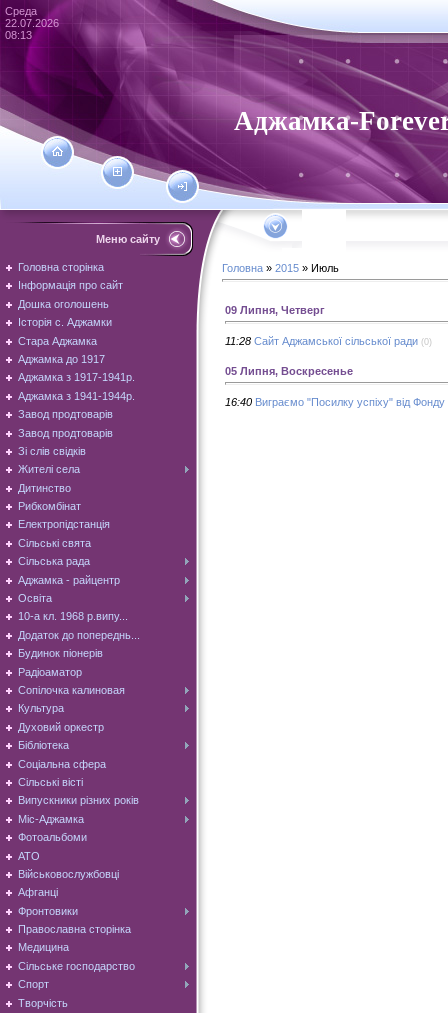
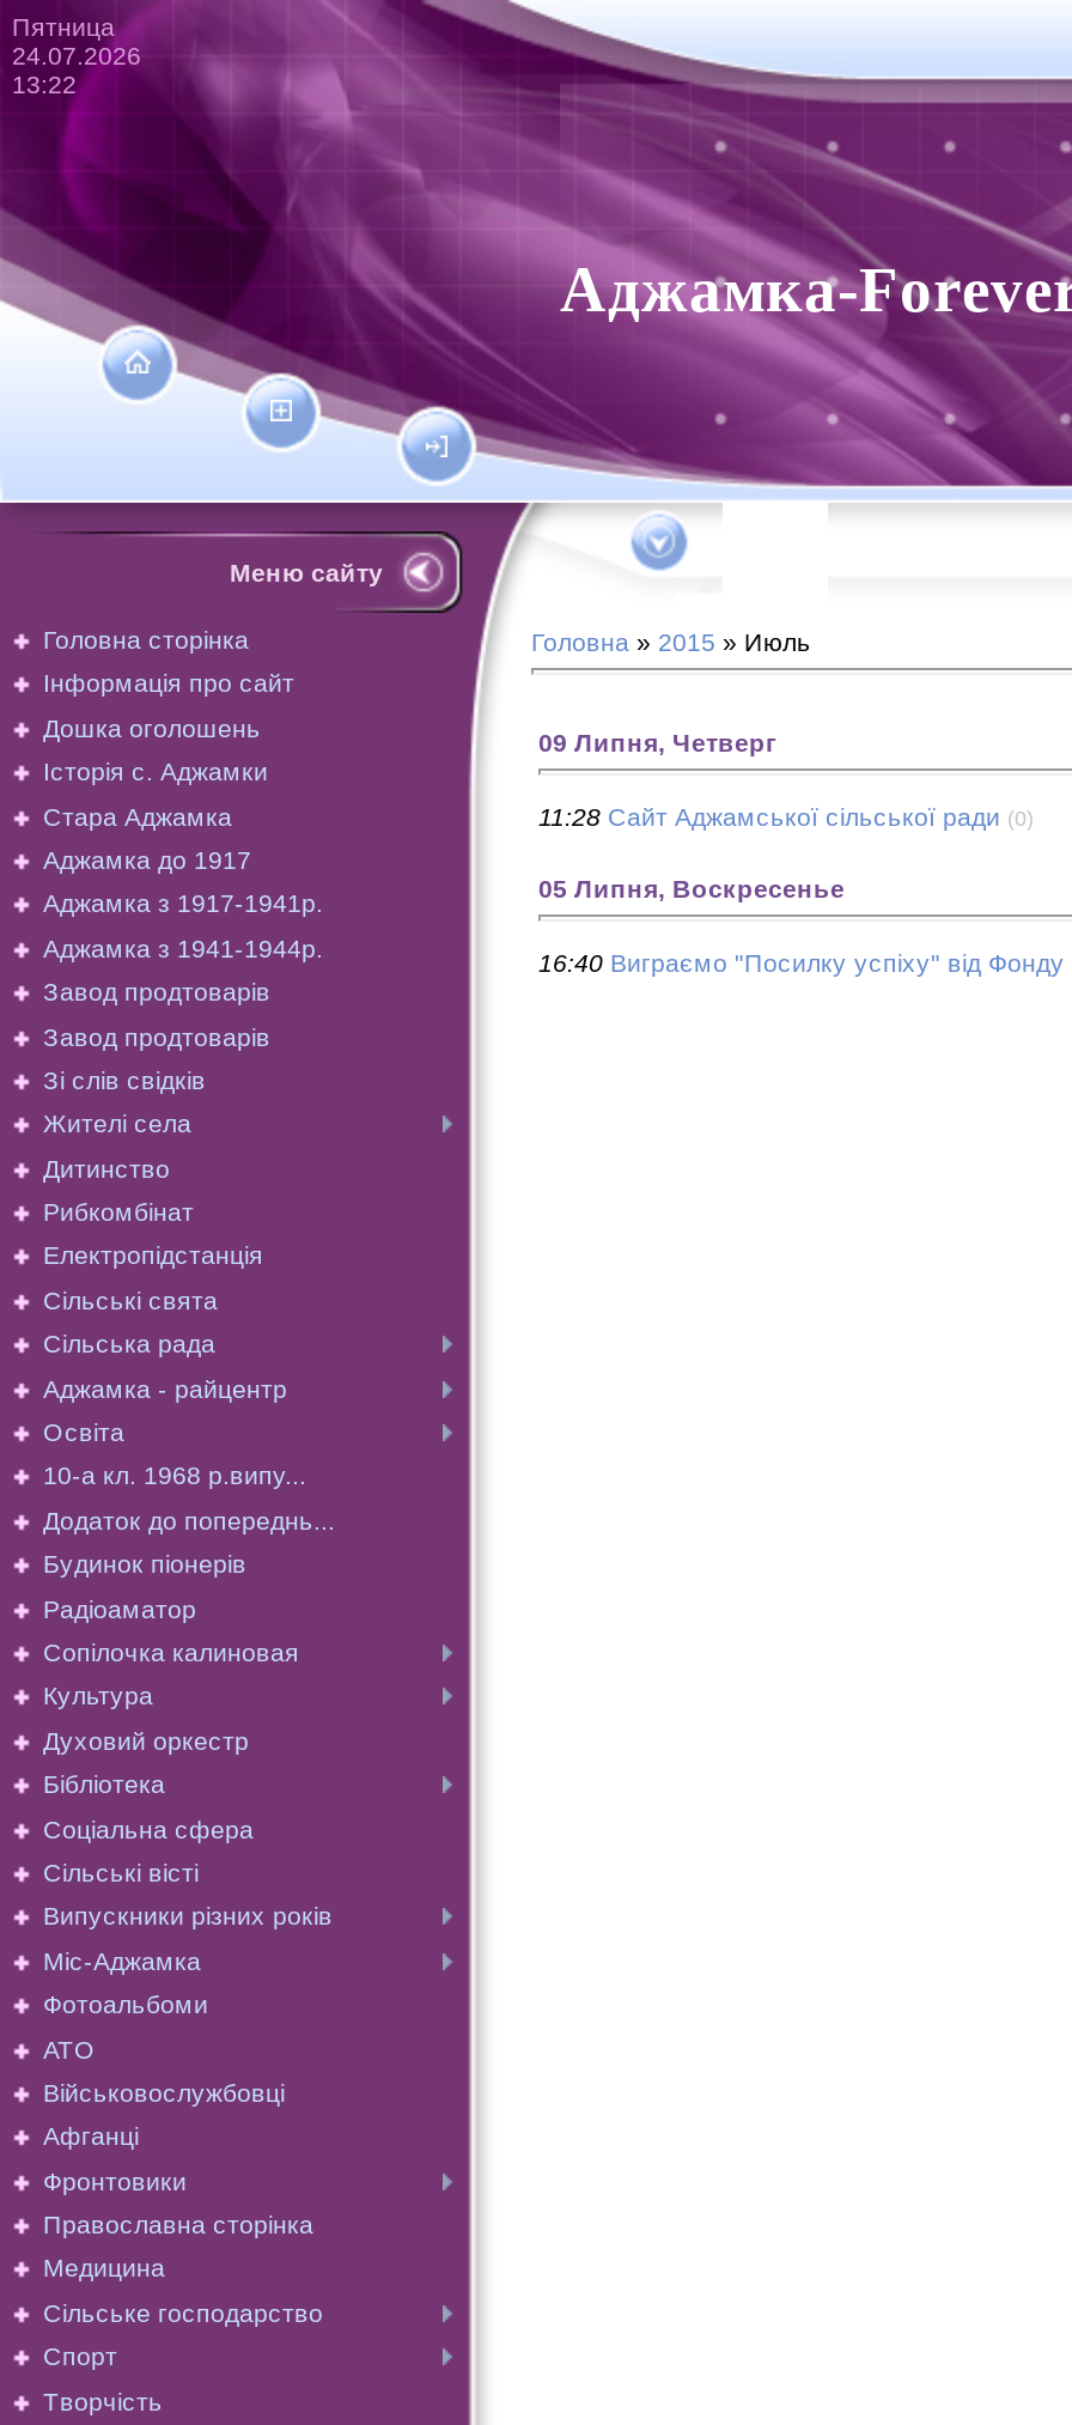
[5,5,59,41] Среда | 22.07.2026 | 08:13 -> [12,12,141,98] Пятница | 24.07.2026 | 13:22

